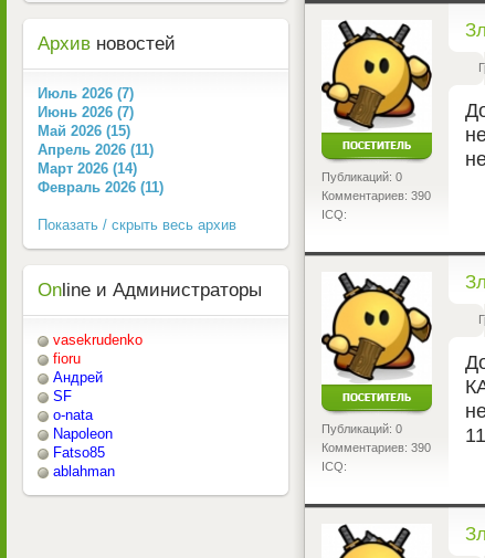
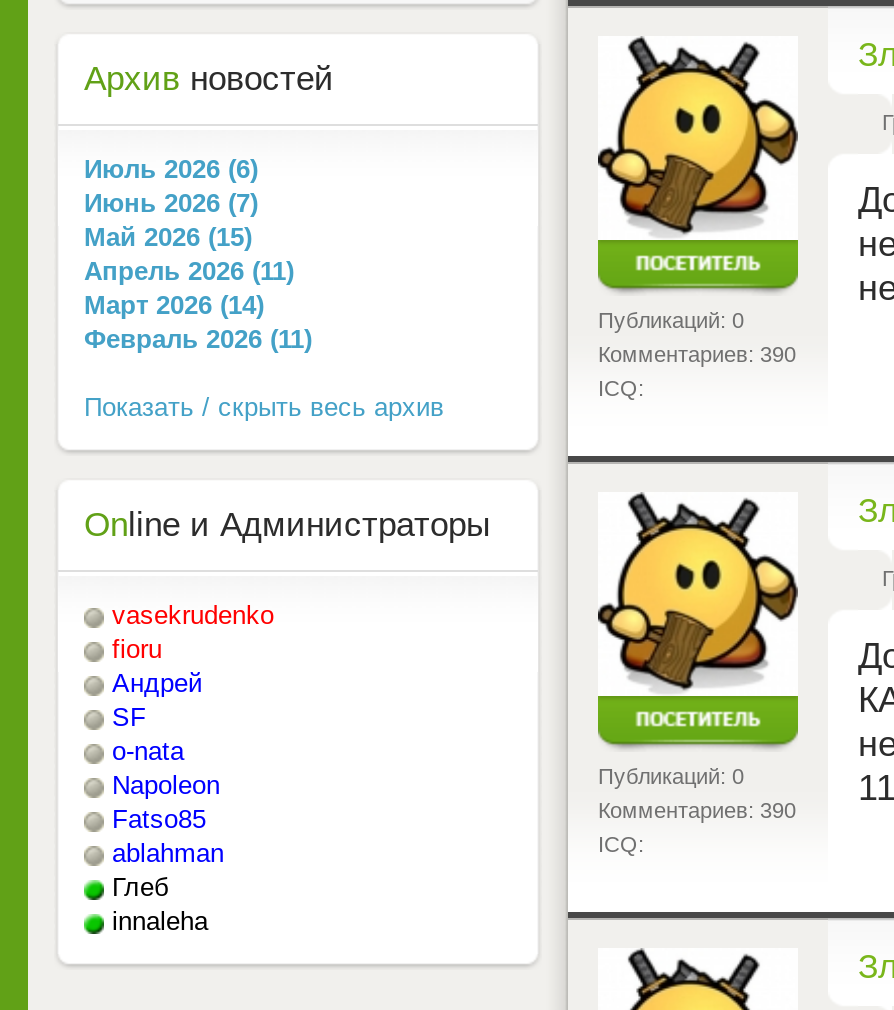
[38,85,134,102] Июль 2026 (7) -> [84,154,258,184] Июль 2026 (6)
none -> [112,872,208,936] Глеб | innaleha

